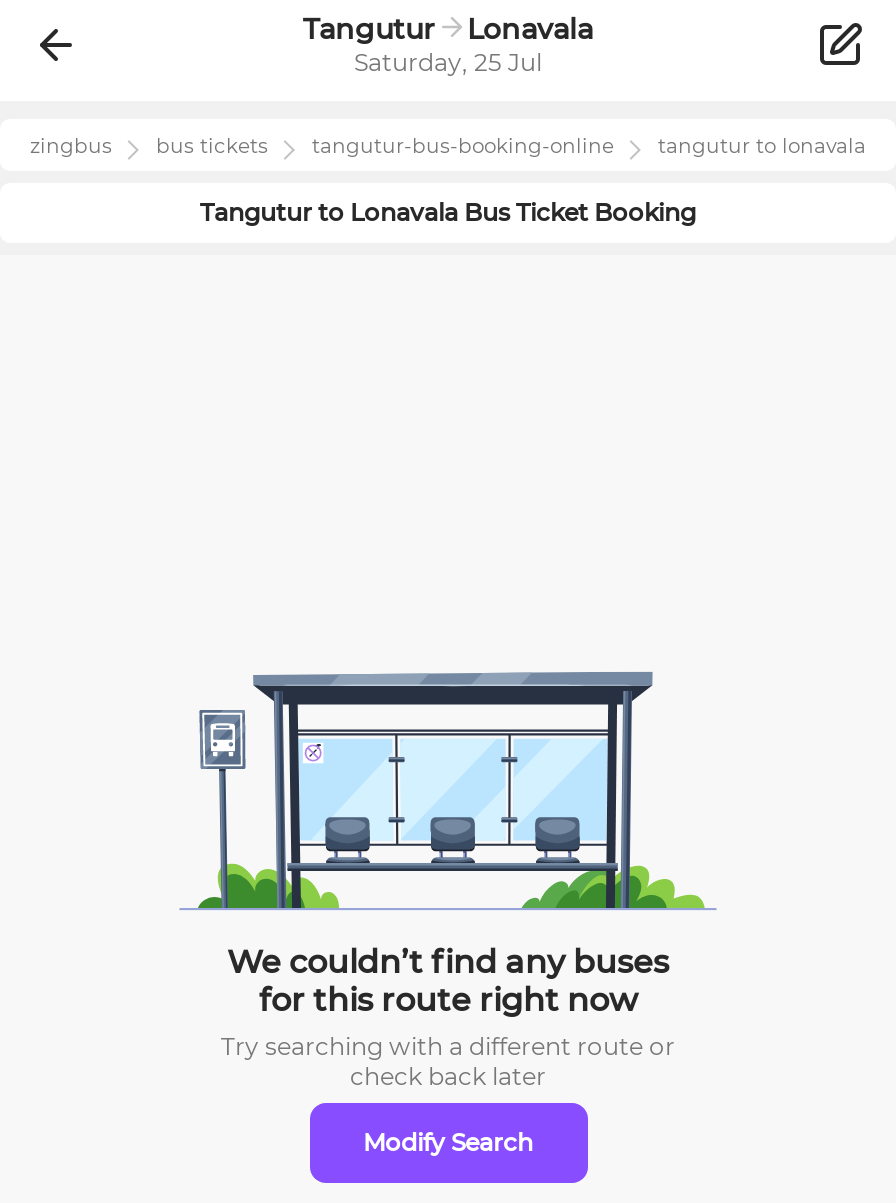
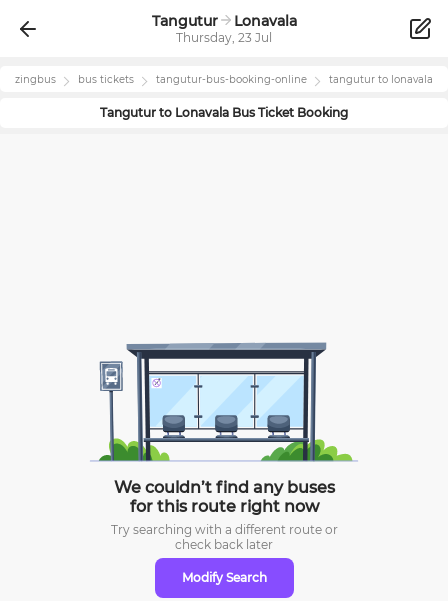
[354,47,542,77] Saturday, 25 Jul -> [176,30,272,45] Thursday, 23 Jul

